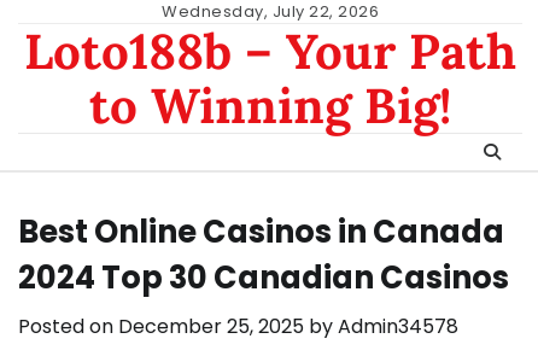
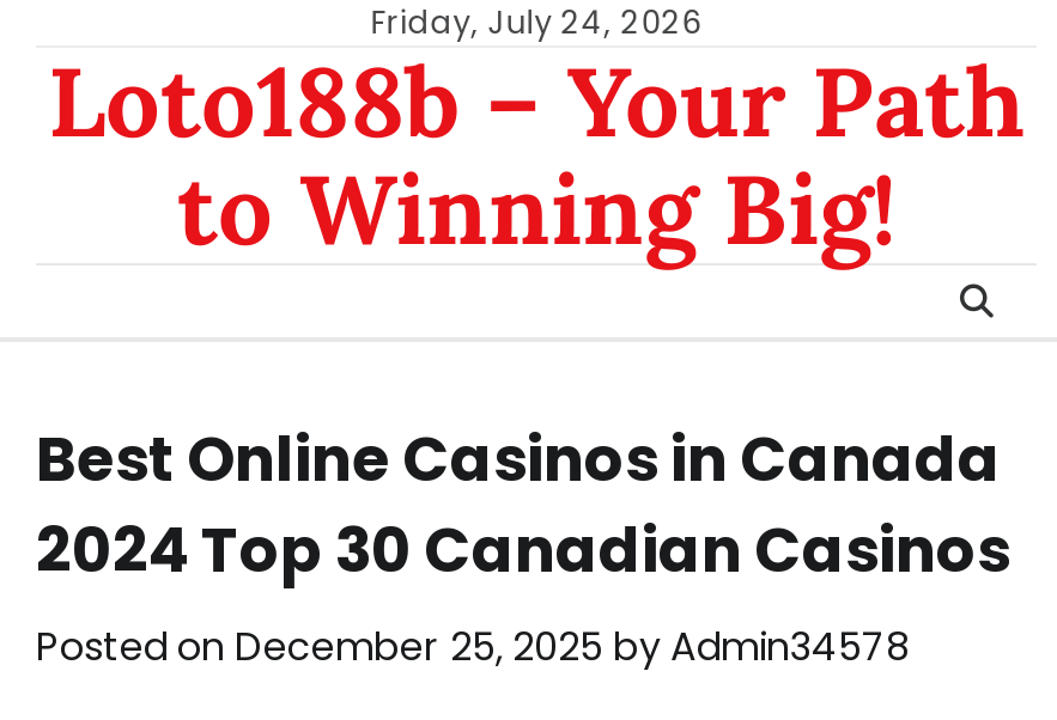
[162,0,379,23] Wednesday, July 22, 2026 -> [371,0,702,45] Friday, July 24, 2026

